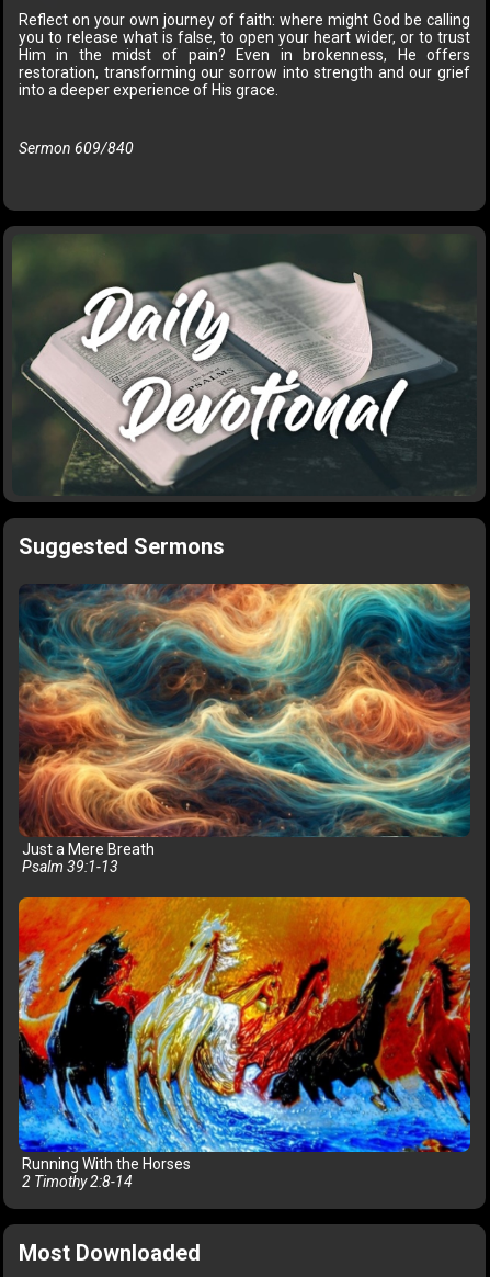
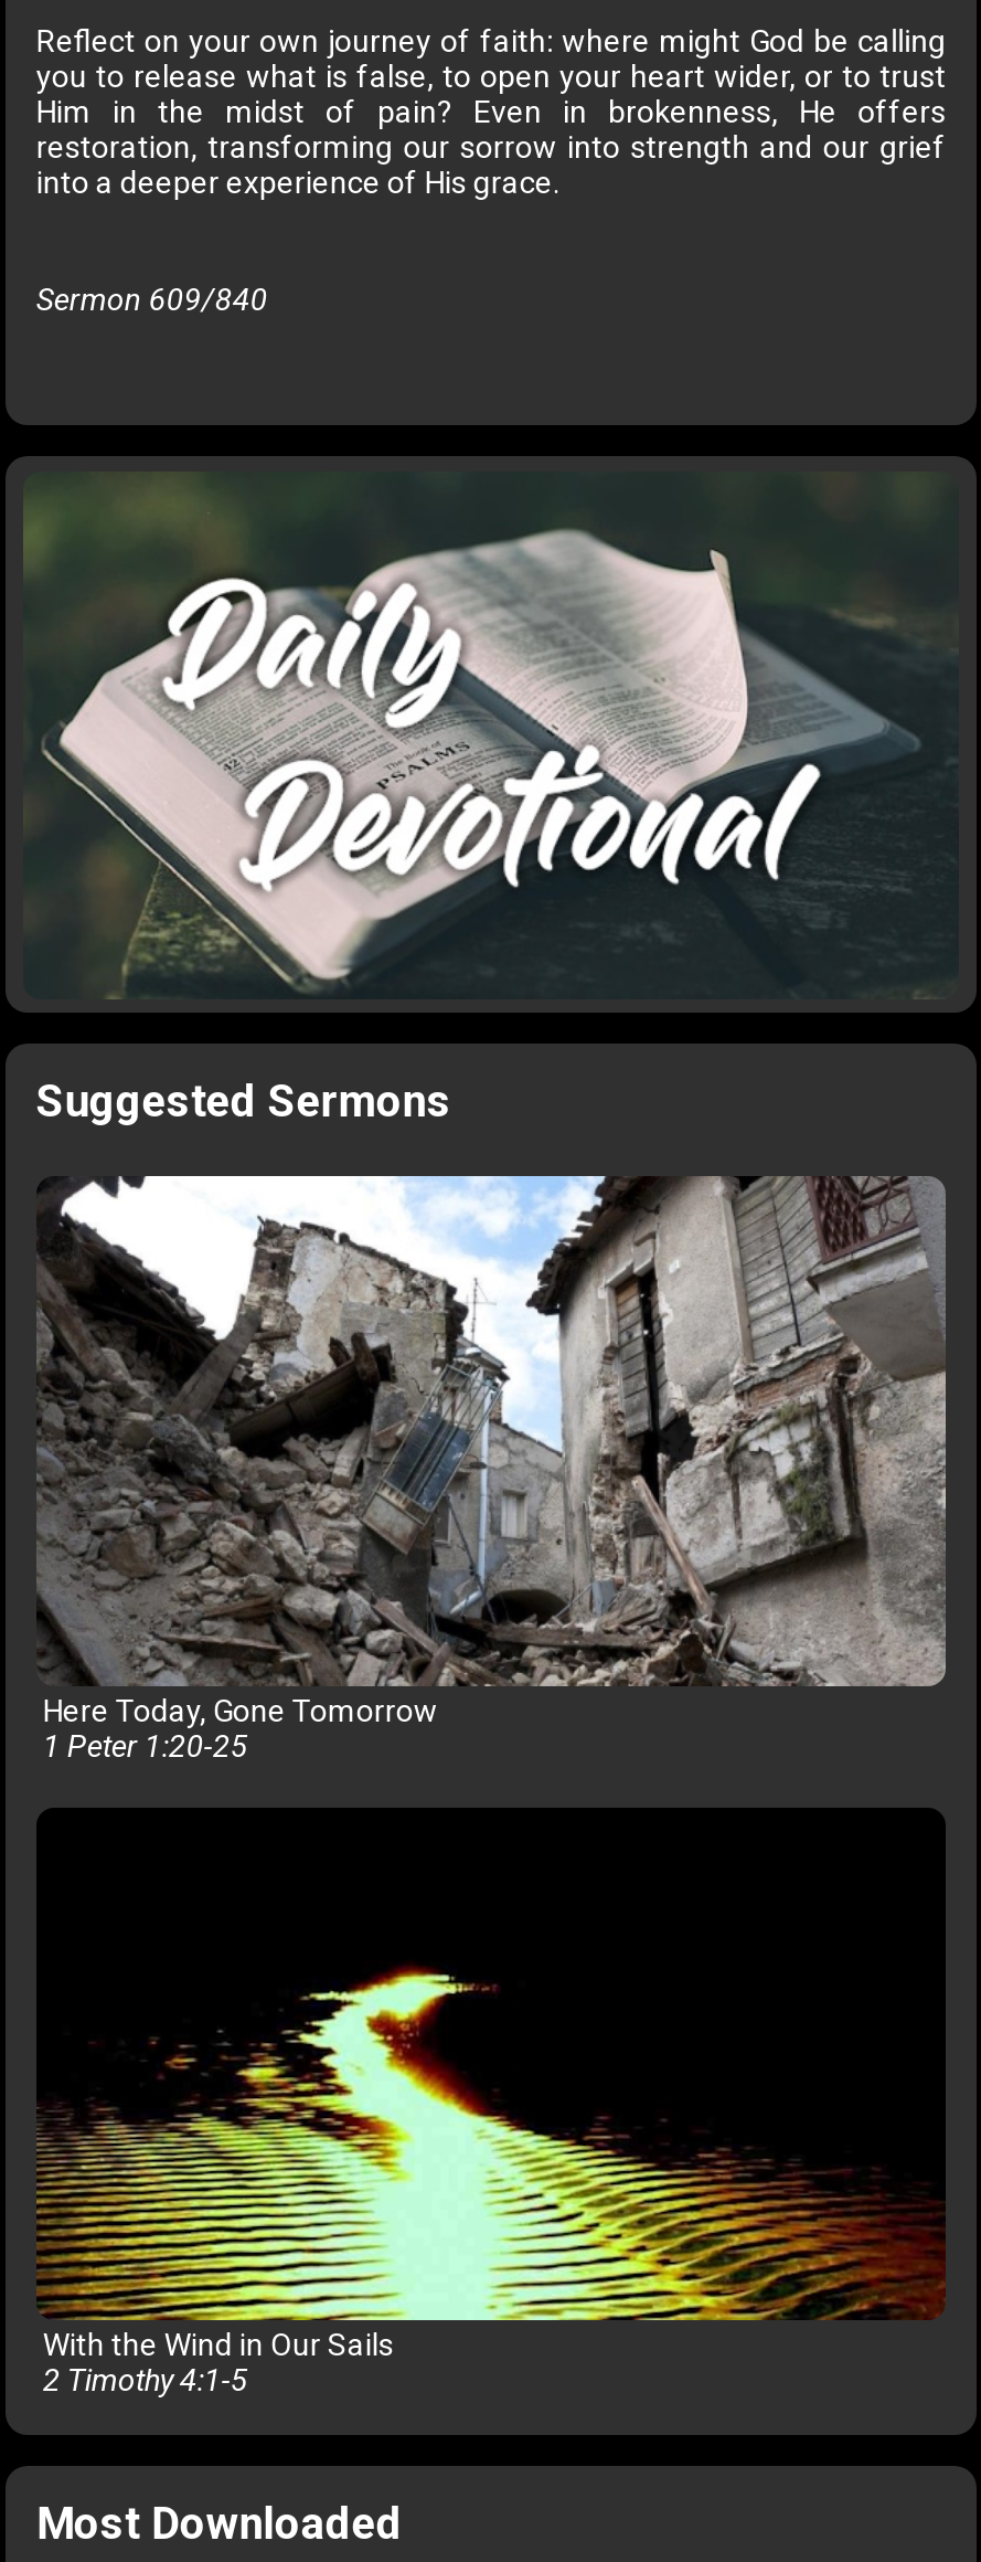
[19,583,470,876] [image] | Just a Mere Breath | Psalm 39:1-13 -> [36,1174,948,1764] [image] | Here Today, Gone Tomorrow | 1 Peter 1:20-25
[18,896,471,1191] [image] | Running With the Horses | 2 Timothy 2:8-14 -> [36,1808,946,2398] [image] | With the Wind in Our Sails | 2 Timothy 4:1-5

